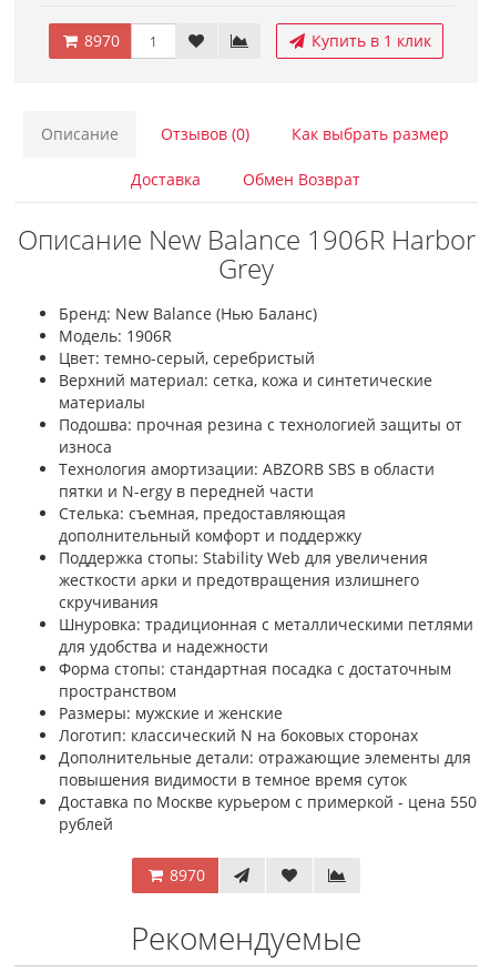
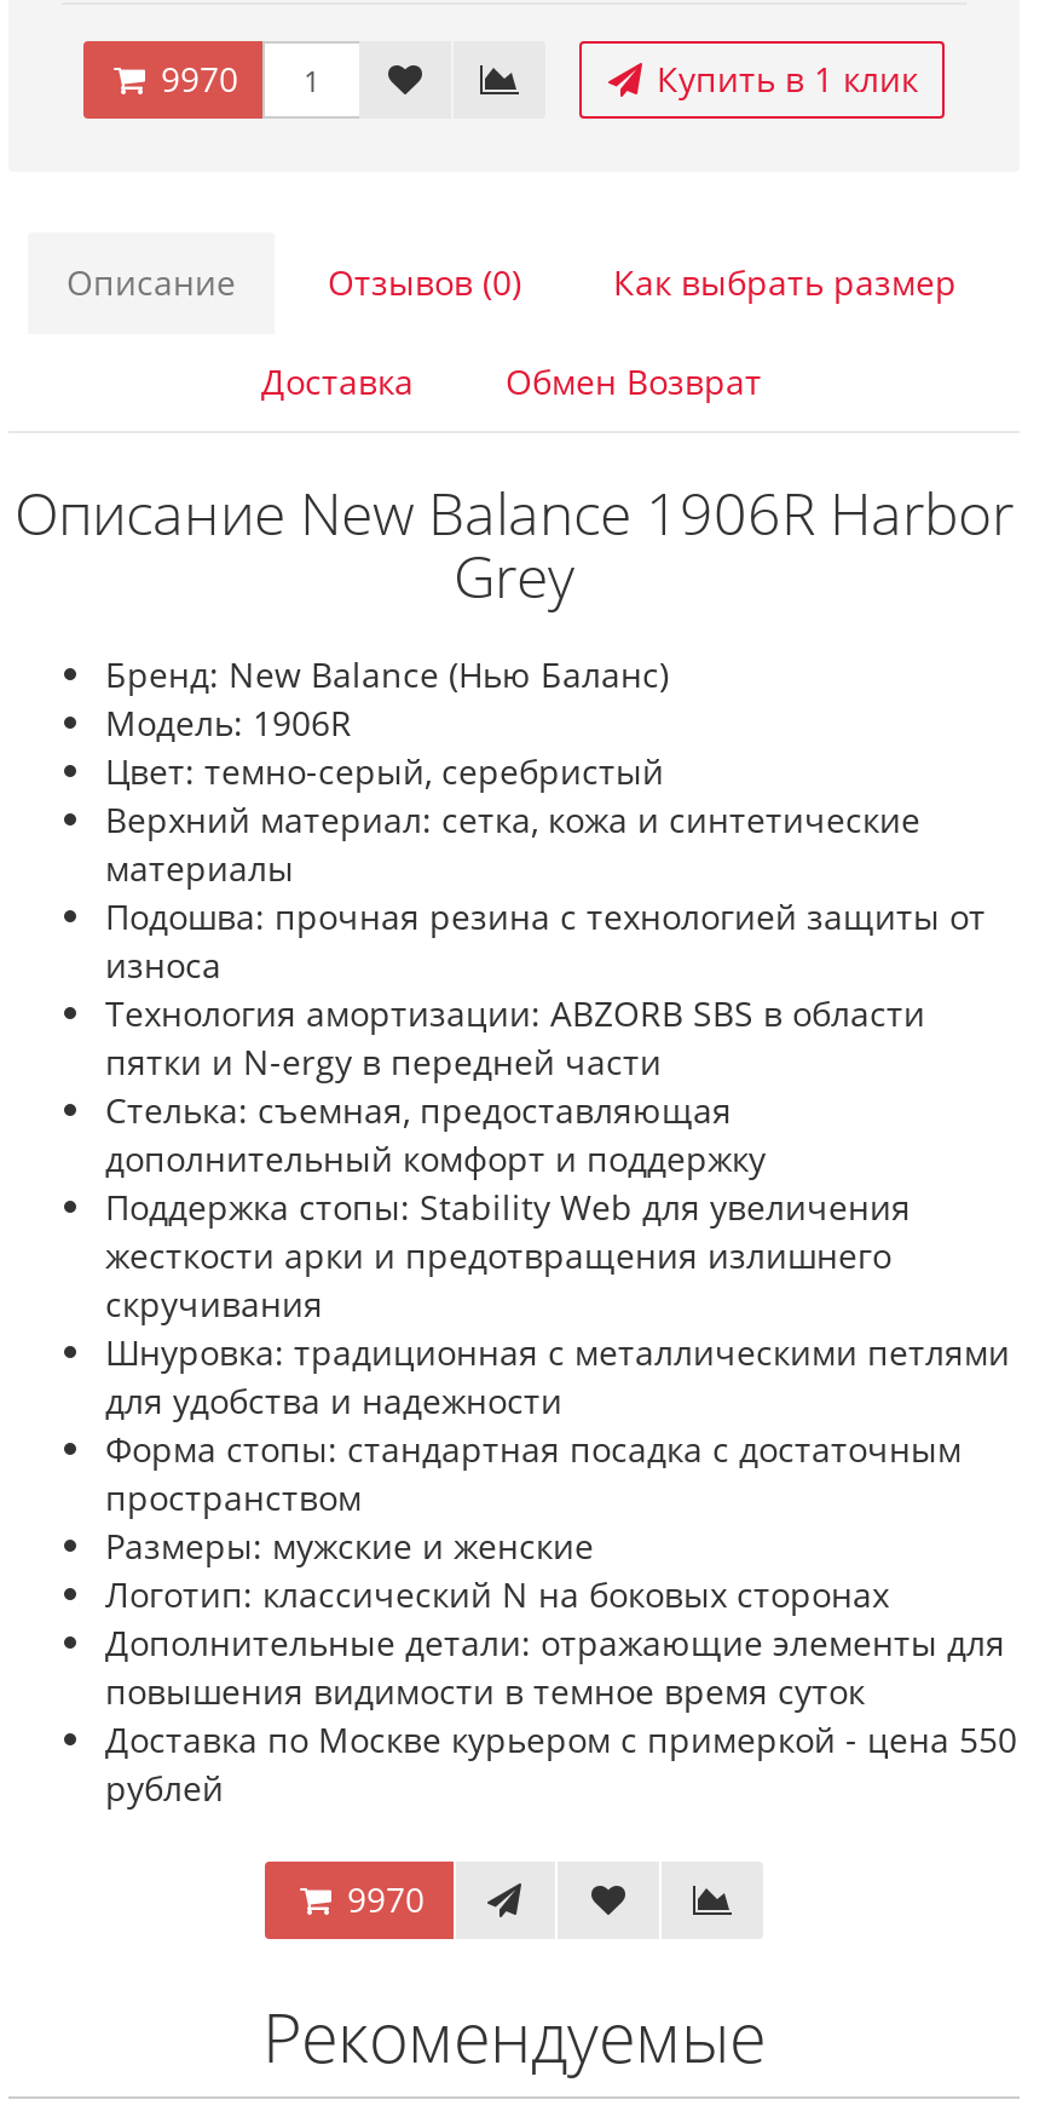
[84,30,120,51] 8970 -> [161,56,238,102] 9970
[170,864,205,885] 8970 -> [347,1876,425,1922] 9970

